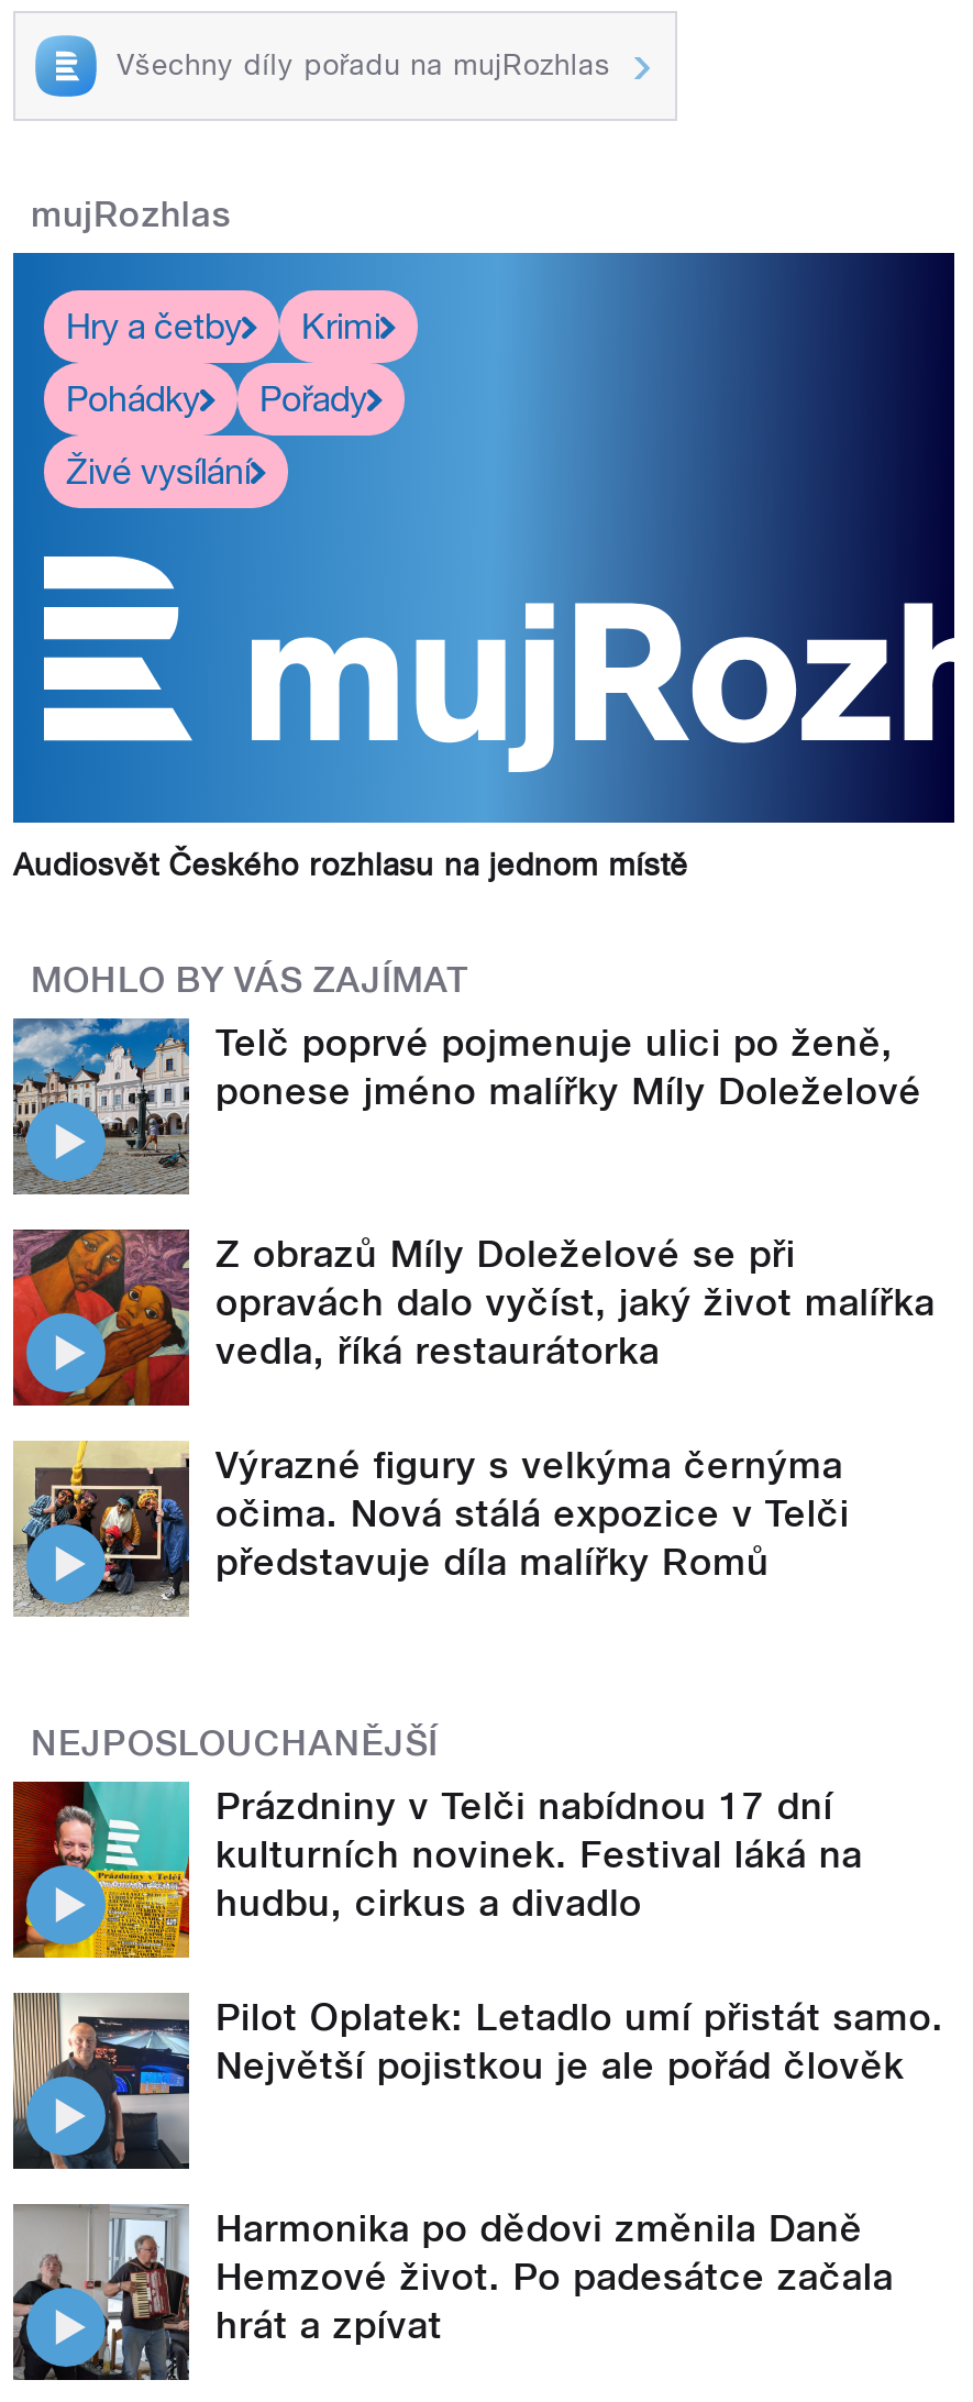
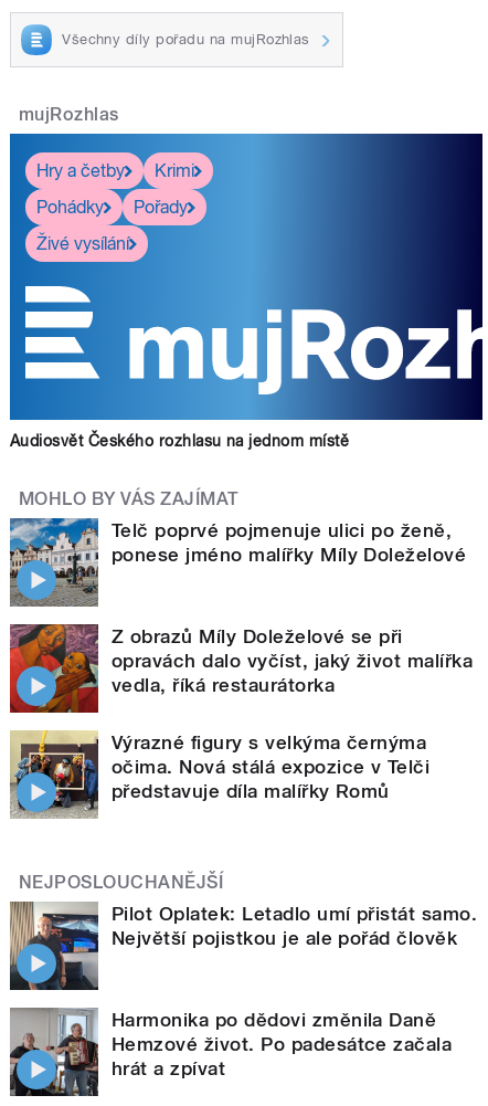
[11,1780,863,1960] [image] | Prázdniny v Telči nabídnou 17 dní | kulturních novinek. Festival láká na | hudbu, cirkus a divadlo -> none

